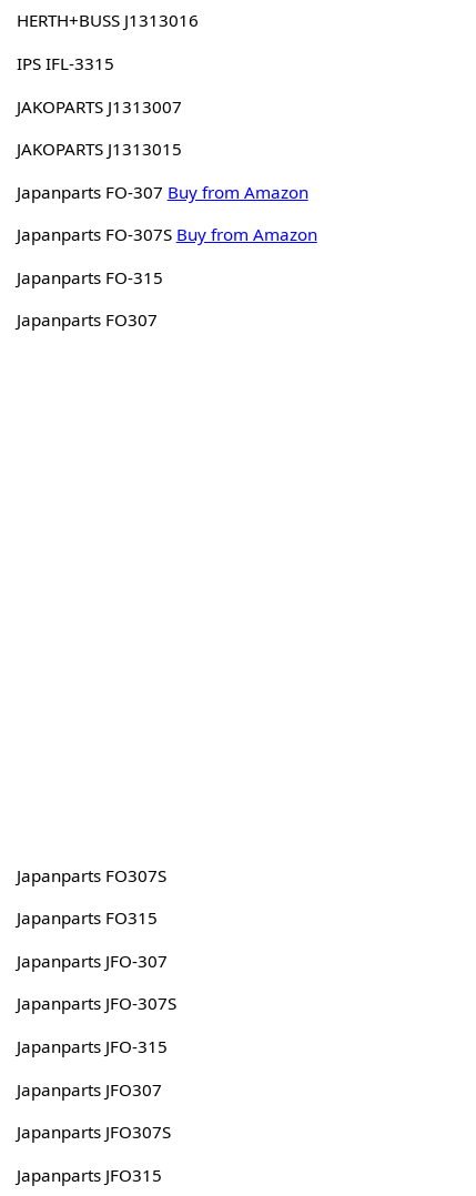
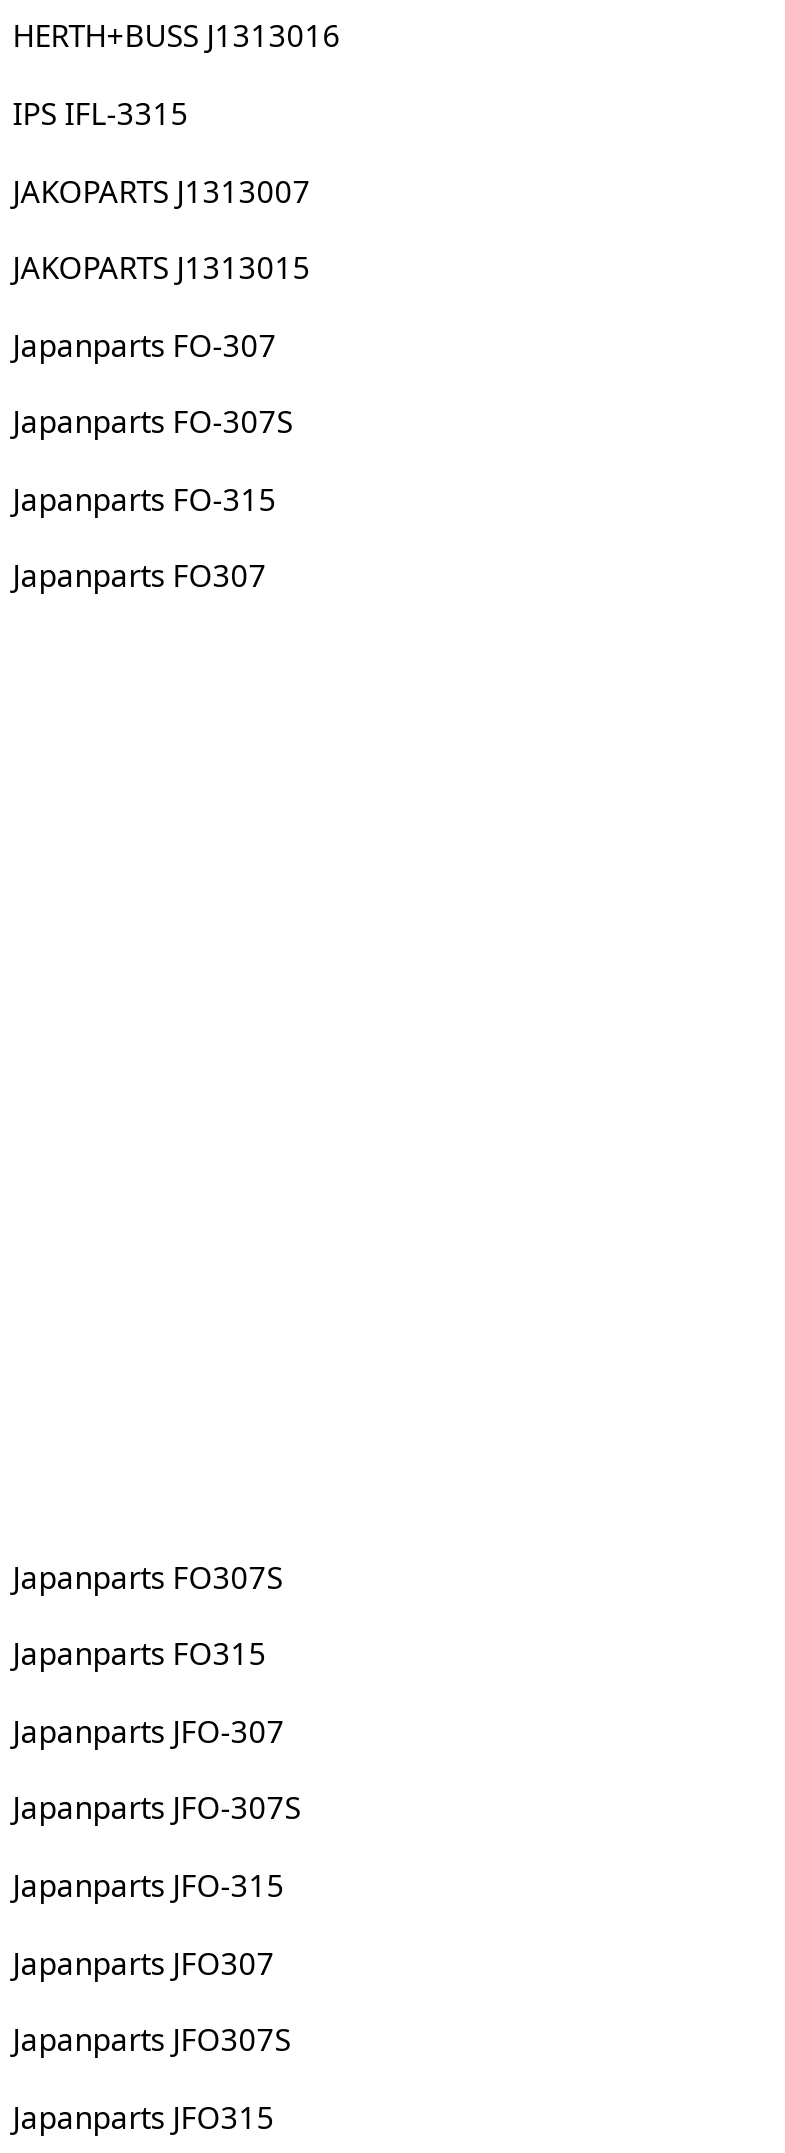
[16,181,308,203] Japanparts FO-307 Buy from Amazon -> [12,324,276,364] Japanparts FO-307
[16,223,317,246] Japanparts FO-307S Buy from Amazon -> [12,402,292,442] Japanparts FO-307S

